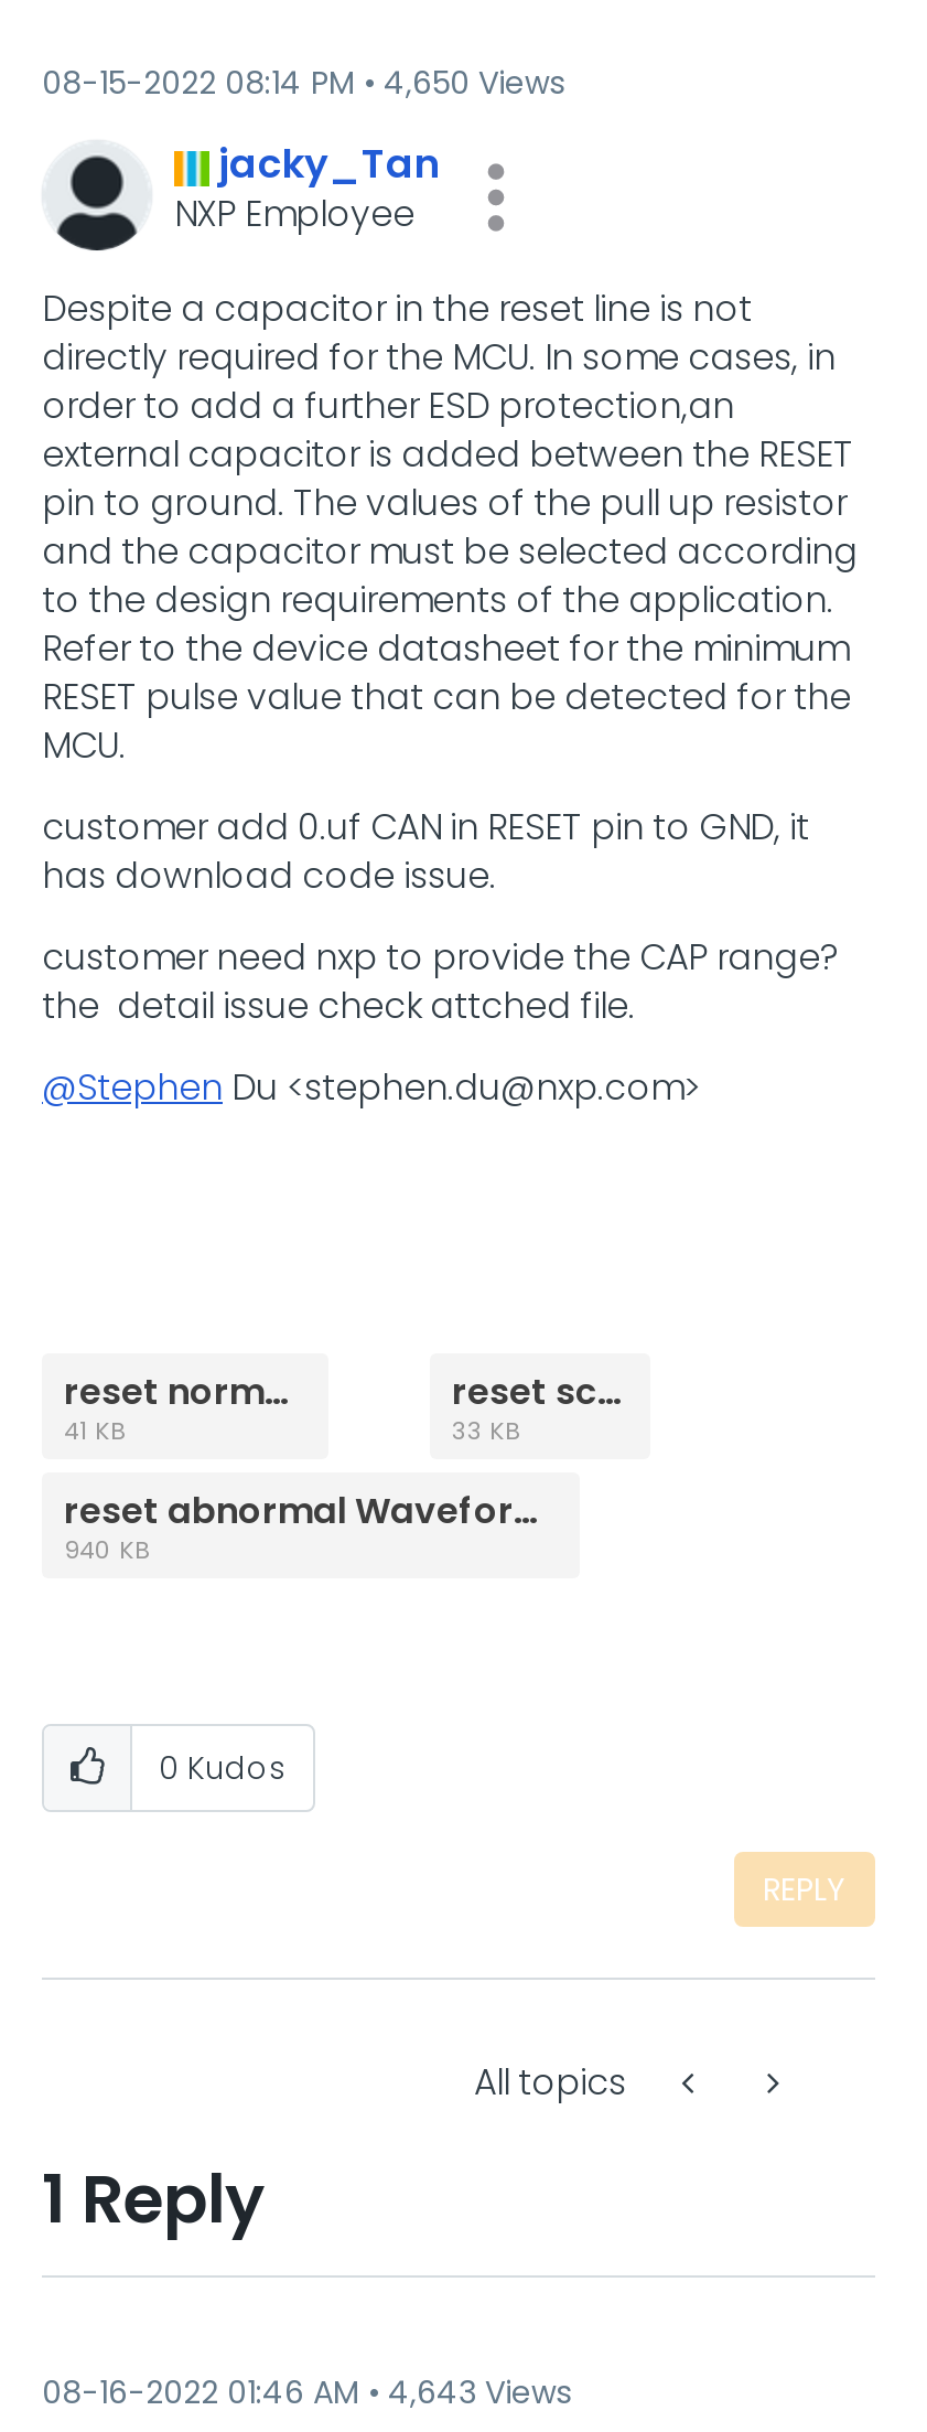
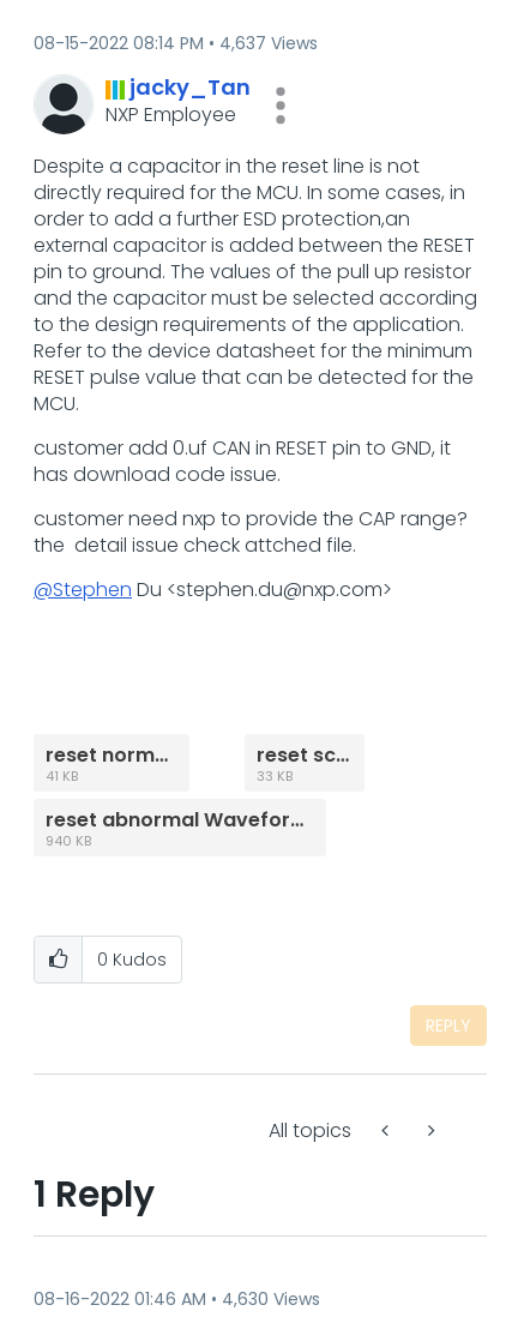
[42,61,564,105] 08-15-2022 08:14 PM 4,650 Views -> [34,31,318,55] 08-15-2022 08:14 PM 4,637 Views
[42,2370,571,2414] 08-16-2022 01:46 AM 4,643 Views -> [34,1287,320,1311] 08-16-2022 01:46 AM 4,630 Views

